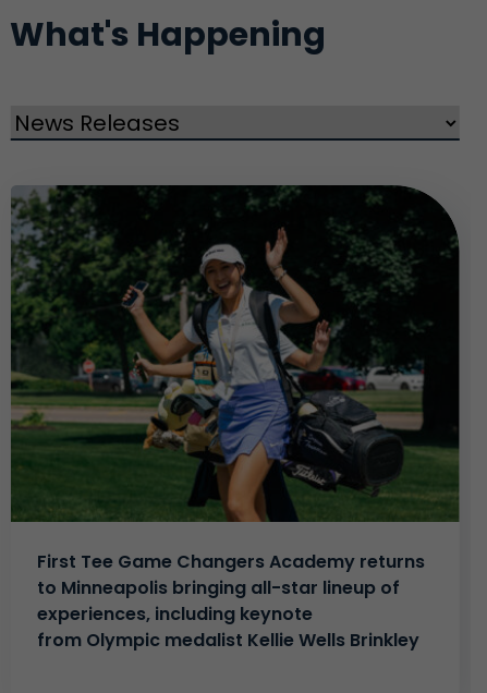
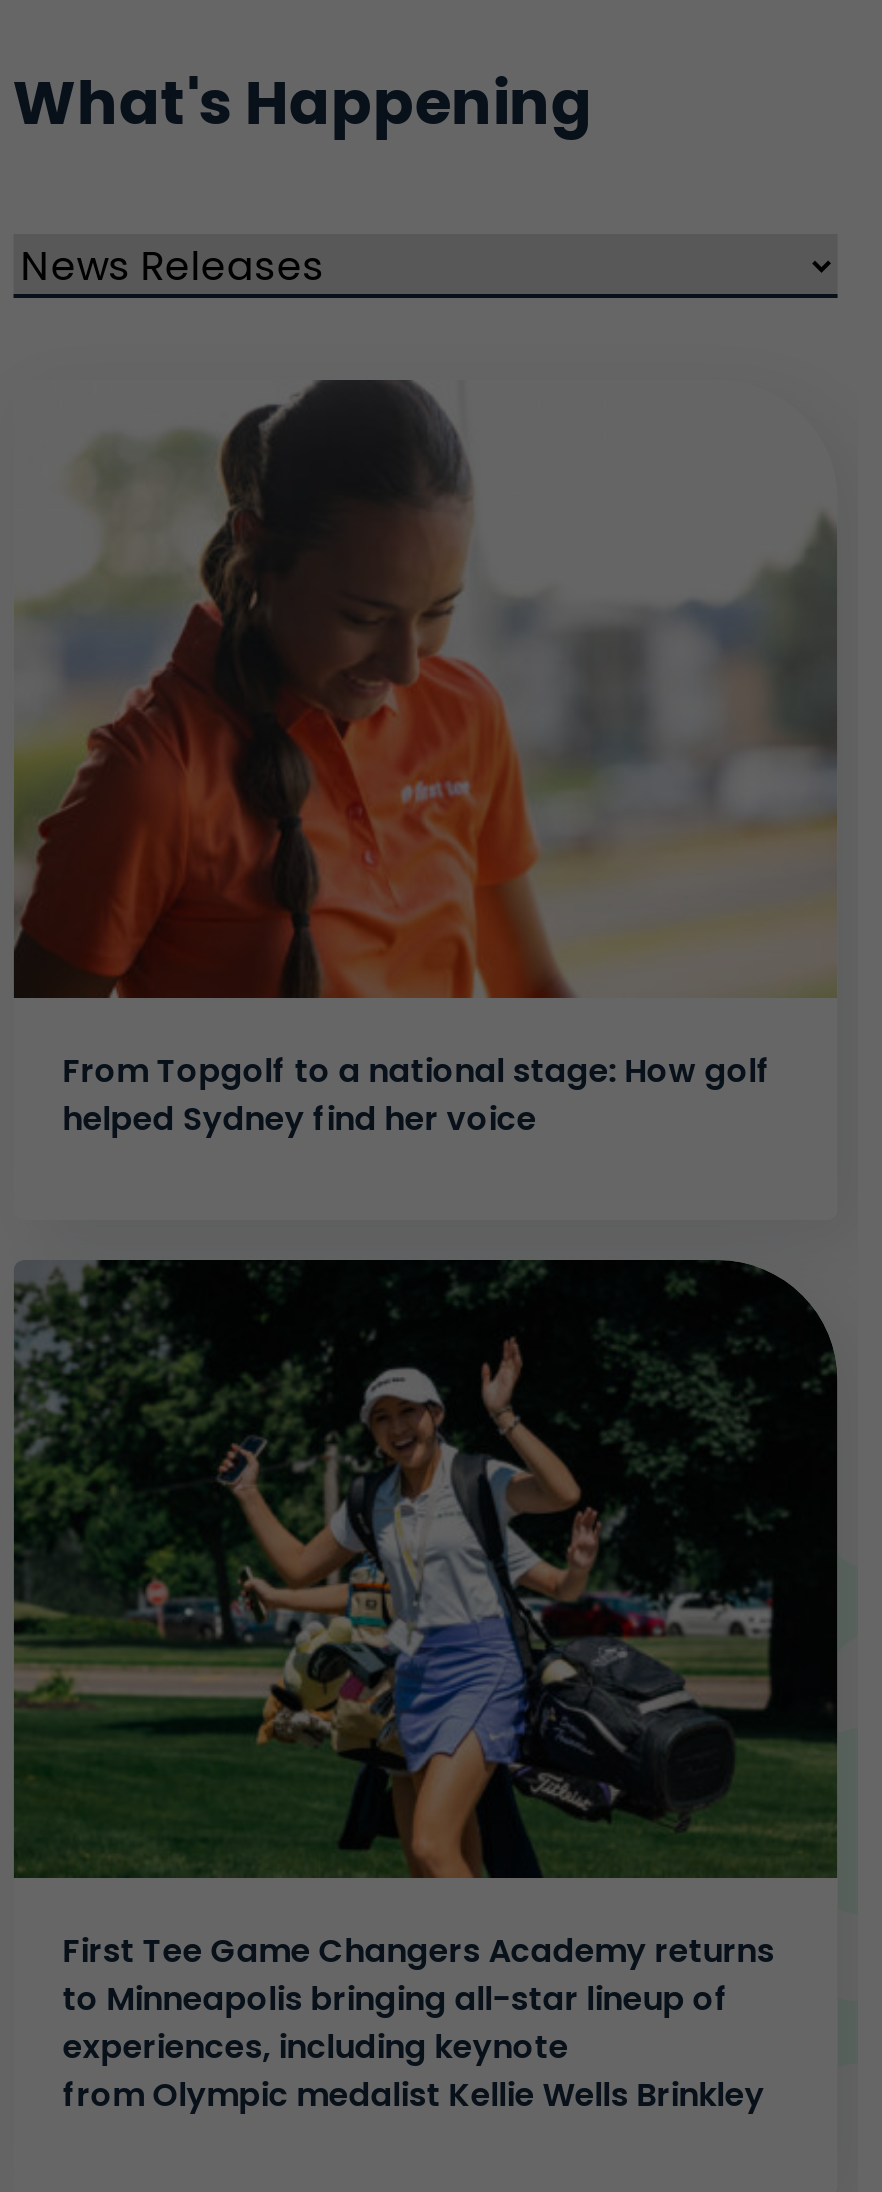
none -> [12,380,838,1143] [image] | From Topgolf to a national stage: How golf | helped Sydney find her voice

